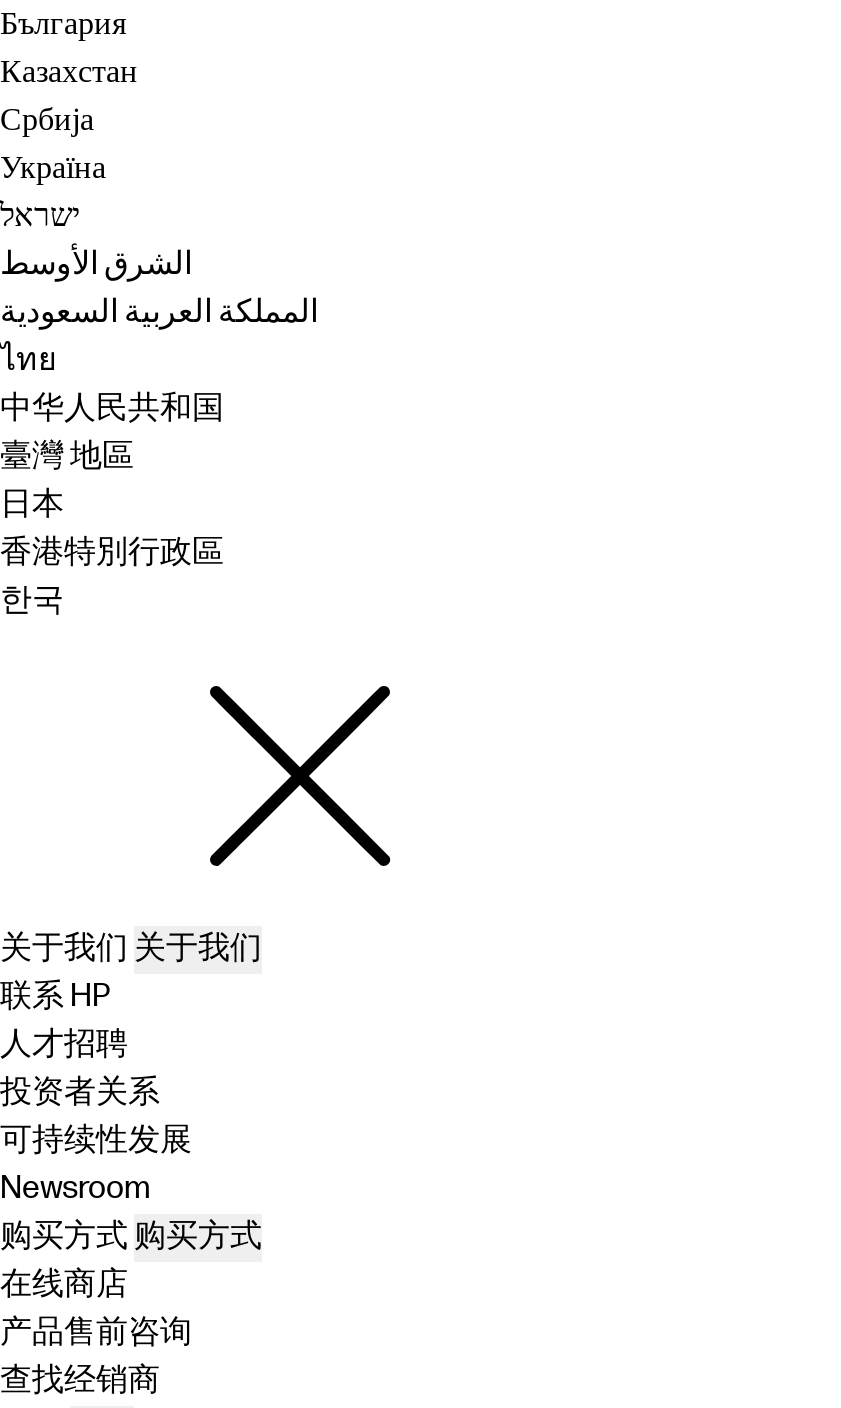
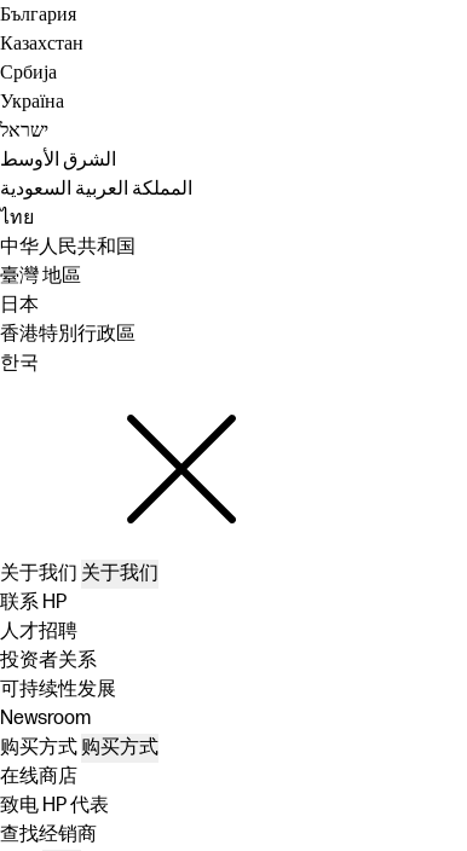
[0,1314,192,1352] 产品售前咨询 -> [0,794,109,817] 致电 HP 代表

